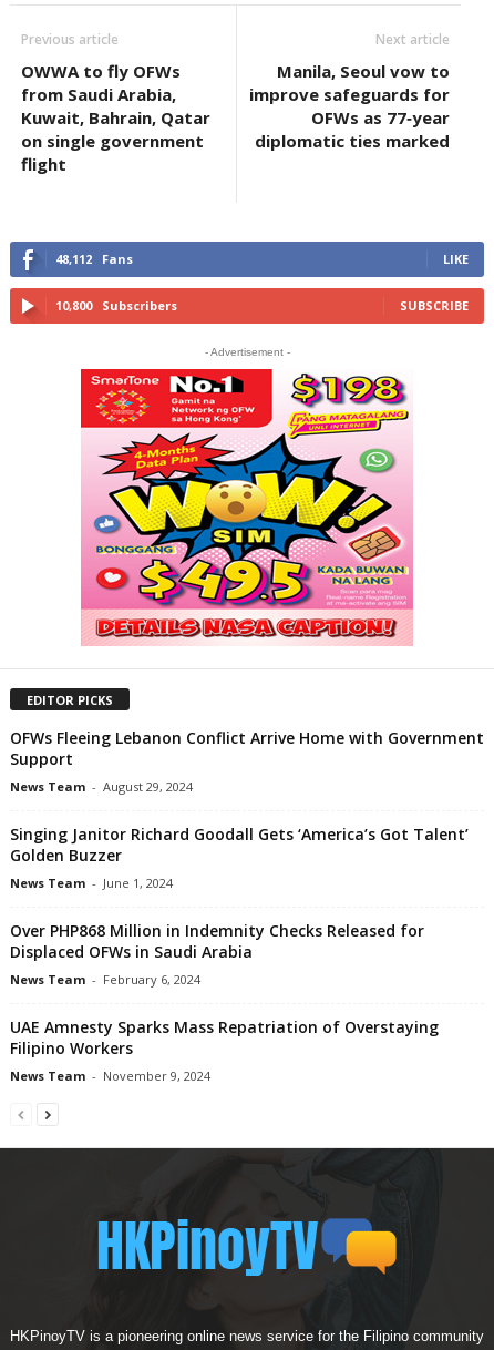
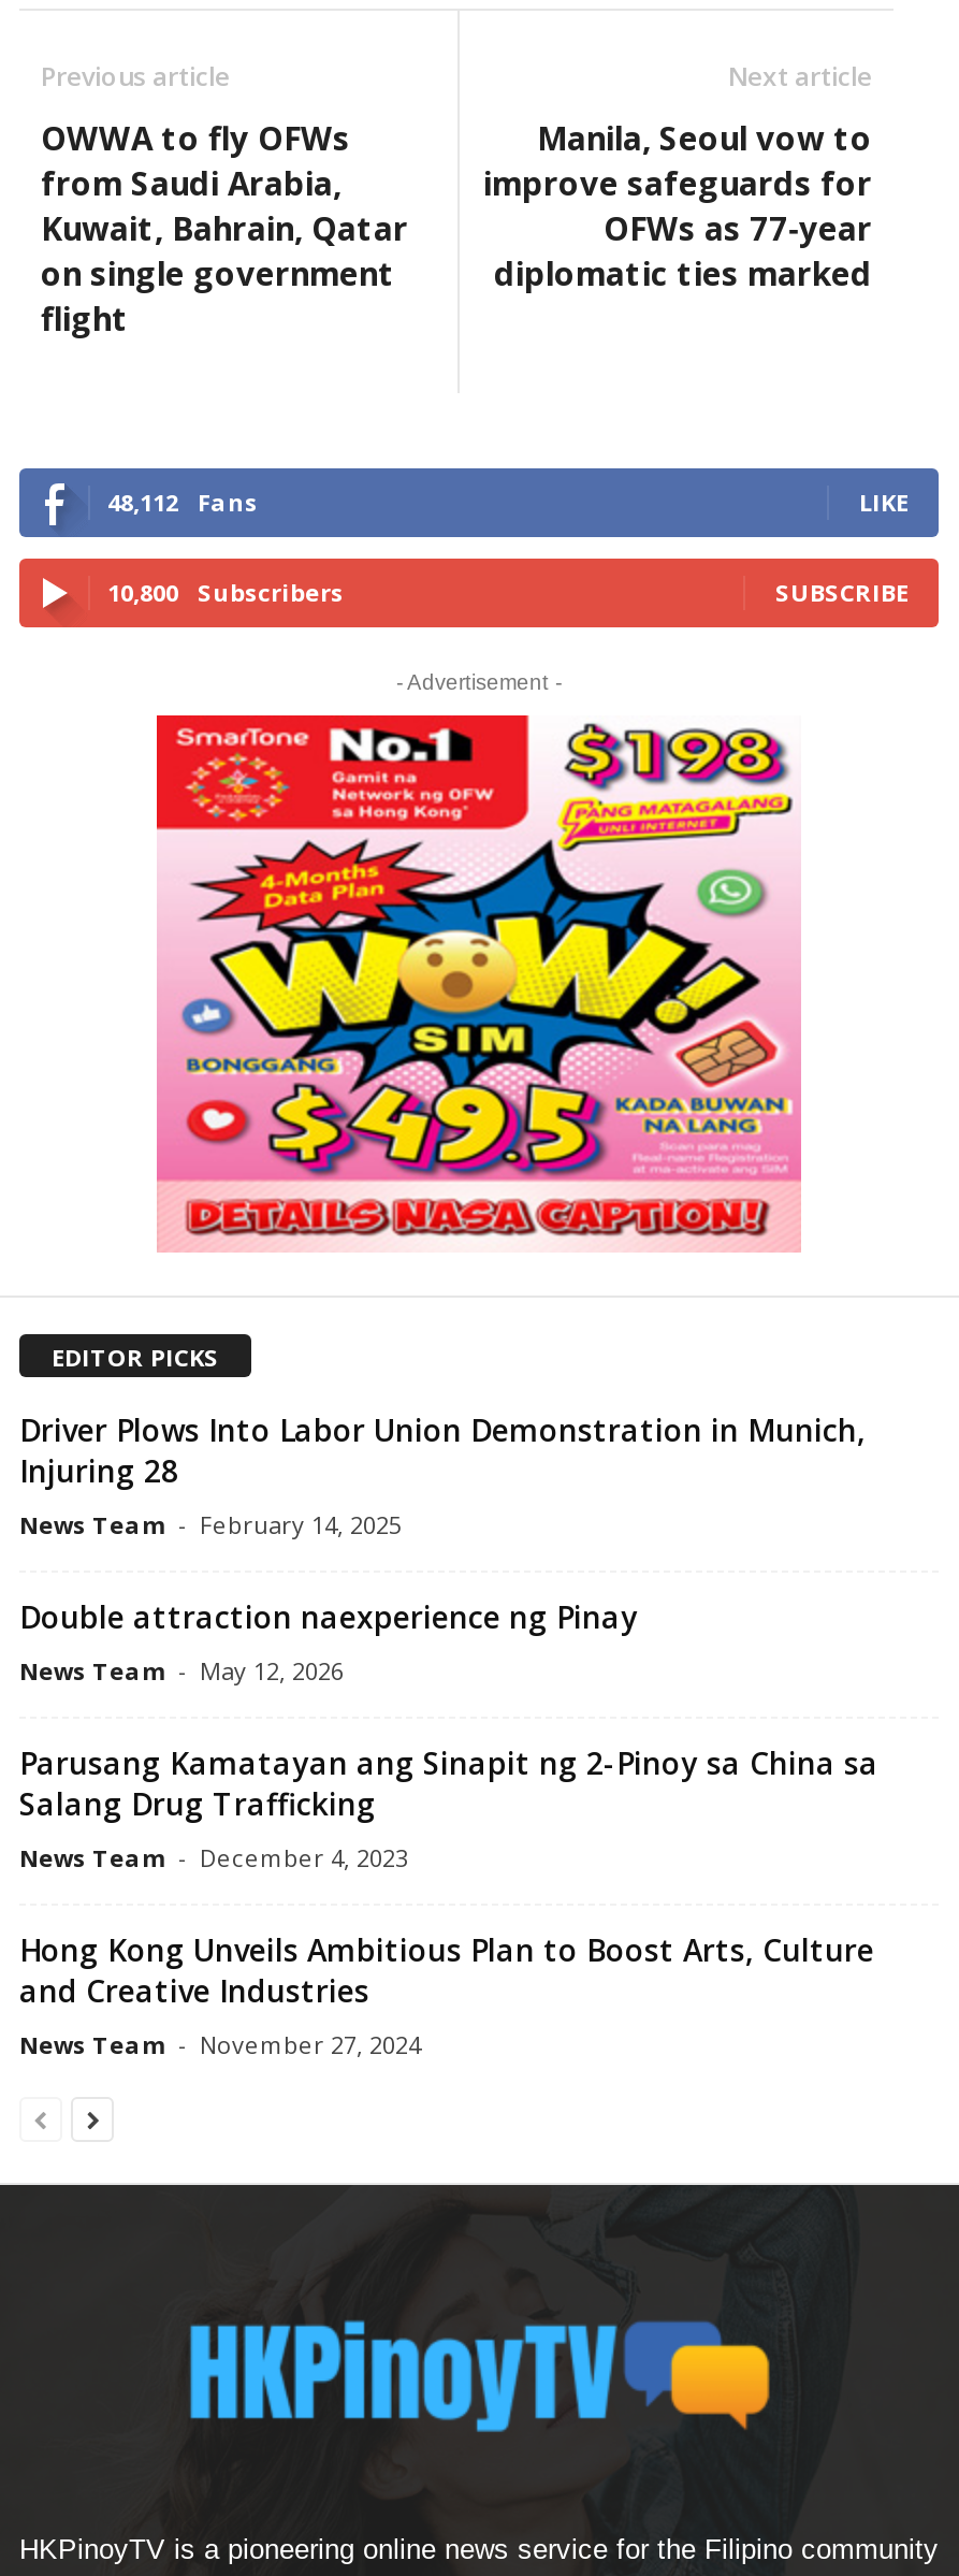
[10,727,484,795] OFWs Fleeing Lebanon Conflict Arrive Home with Government | Support | News Team - August 29, 2024 -> [19,1410,866,1541] Driver Plows Into Labor Union Demonstration in Munich, | Injuring 28 | News Team - February 14, 2025
[10,824,469,891] Singing Janitor Richard Goodall Gets ‘America’s Got Talent’ | Golden Buzzer | News Team - June 1, 2024 -> [19,1597,638,1687] Double attraction naexperience ng Pinay | News Team - May 12, 2026
[10,920,424,988] Over PHP868 Million in Indemnity Checks Released for | Displaced OFWs in Saudi Arabia | News Team - February 6, 2024 -> [19,1743,878,1874] Parusang Kamatayan ang Sinapit ng 2-Pinoy sa China sa | Salang Drug Trafficking | News Team - December 4, 2023
[10,1017,439,1084] UAE Amnesty Sparks Mass Repatriation of Overstaying | Filipino Workers | News Team - November 9, 2024 -> [19,1930,874,2061] Hong Kong Unveils Ambitious Plan to Boost Arts, Culture | and Creative Industries | News Team - November 27, 2024

